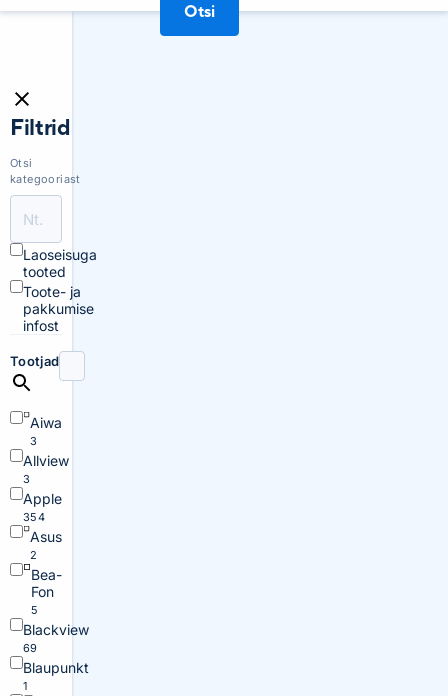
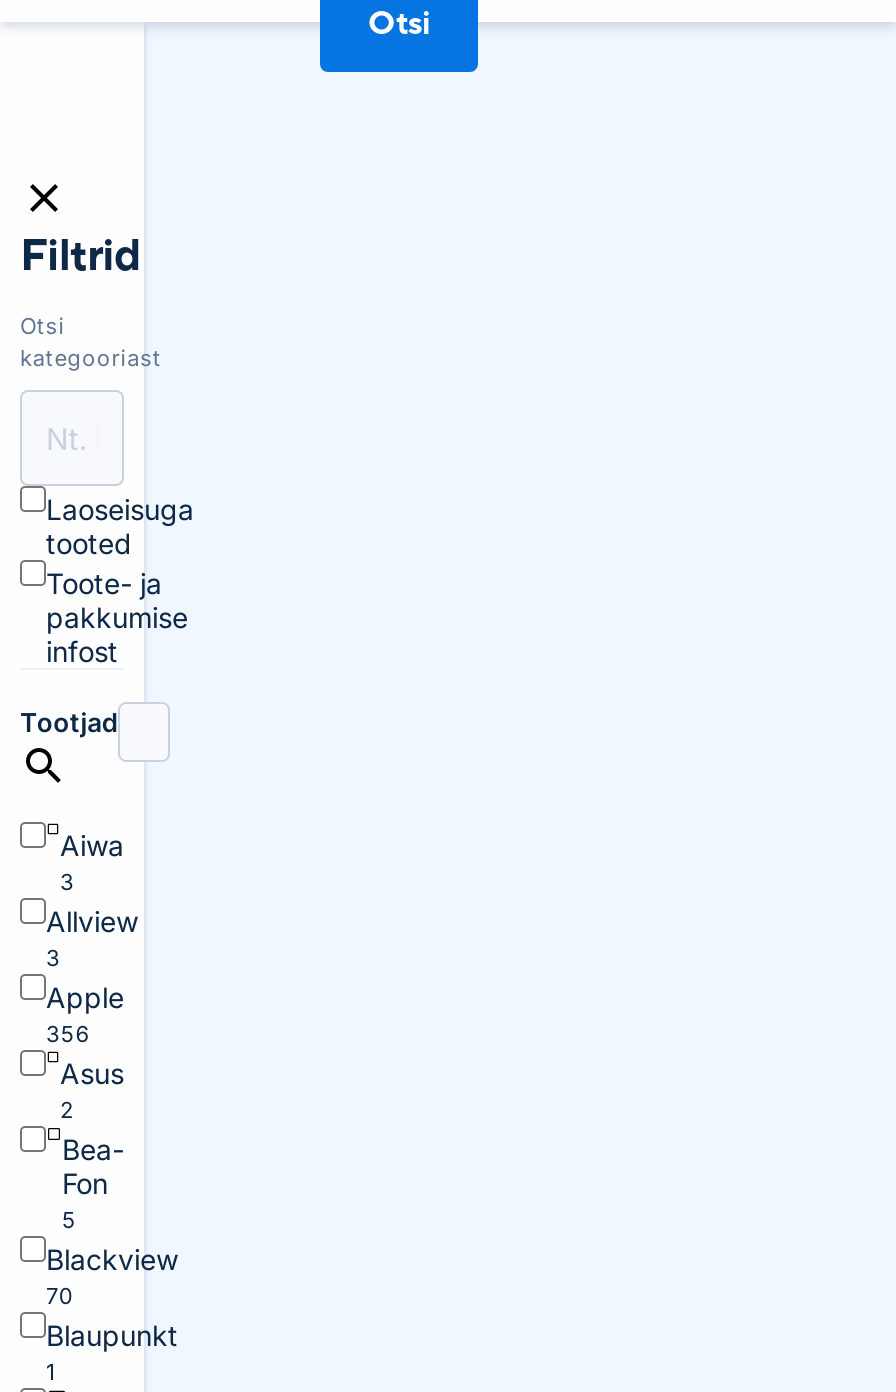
[23,510,45,524] 354 -> [46,1020,90,1048] 356
[23,641,38,655] 69 -> [46,1282,74,1310] 70

